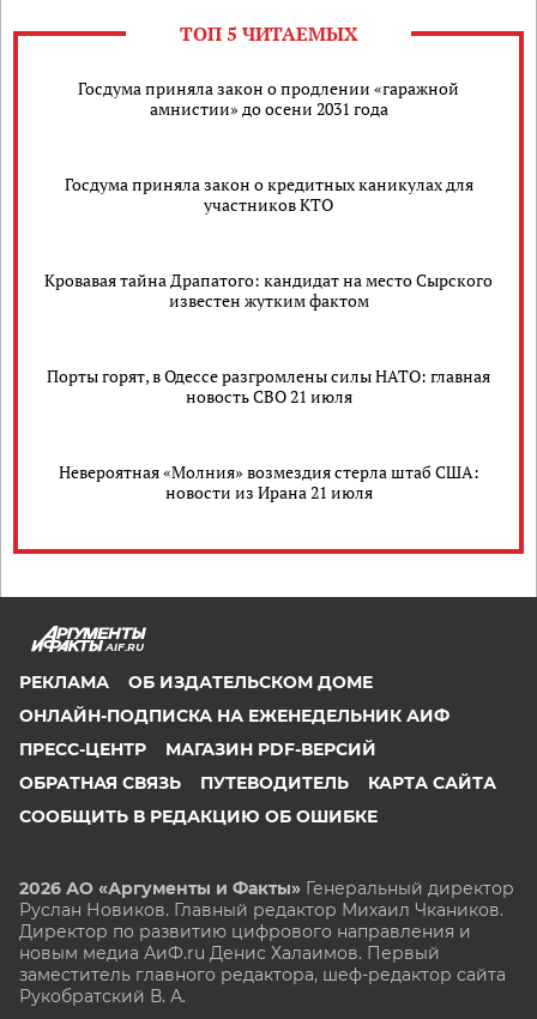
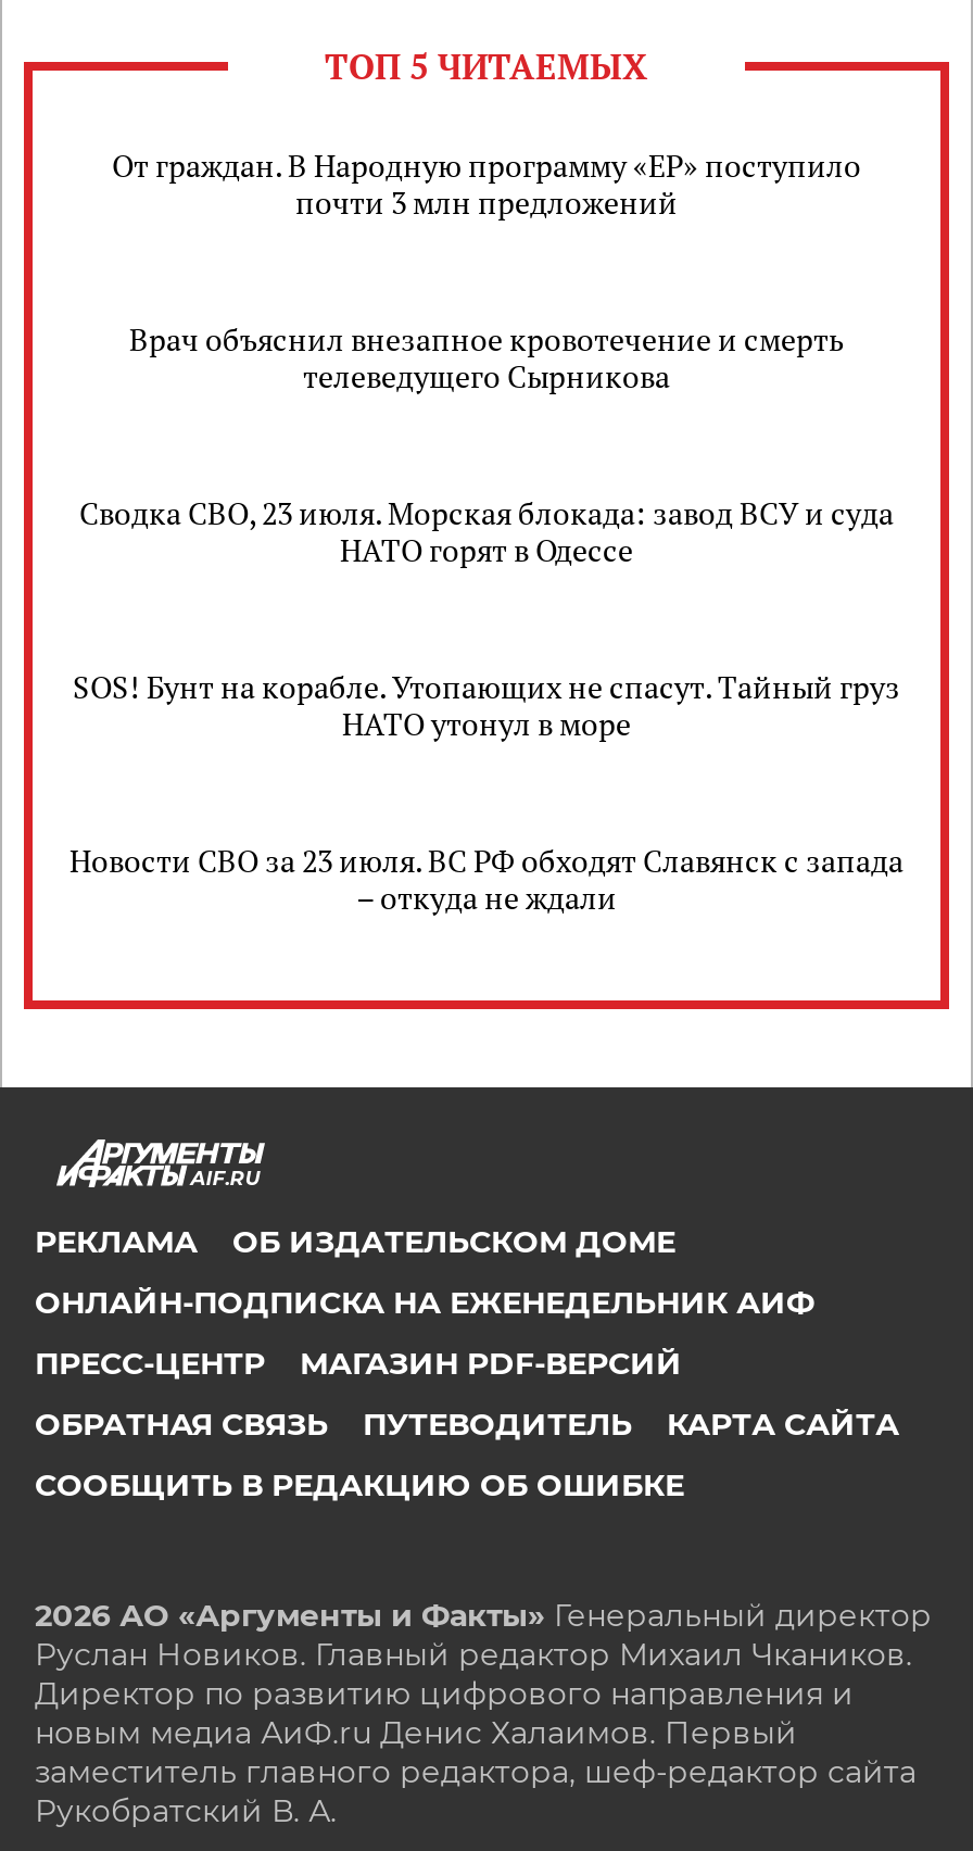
[78,77,459,120] Госдума приняла закон о продлении «гаражной | амнистии» до осени 2031 года -> [112,144,861,223] От граждан. В Народную программу «ЕР» поступило | почти 3 млн предложений
[64,173,473,216] Госдума приняла закон о кредитных каникулах для | участников КТО -> [129,318,844,396] Врач объяснил внезапное кровотечение и смерть | телеведущего Сырникова
[44,269,493,312] Кровавая тайна Драпатого: кандидат на место Сырского | известен жутким фактом -> [79,492,894,570] Сводка СВО, 23 июля. Морская блокада: завод ВСУ и суда | НАТО горят в Одессе
[47,364,490,408] Порты горят, в Одессе разгромлены силы НАТО: главная | новость СВО 21 июля -> [73,666,900,744] SOS! Бунт на корабле. Утопающих не спасут. Тайный груз | НАТО утонул в море
[58,460,479,504] Невероятная «Молния» возмездия стерла штаб США: | новости из Ирана 21 июля -> [69,840,903,918] Новости СВО за 23 июля. ВС РФ обходят Славянск с запада | – откуда не ждали

